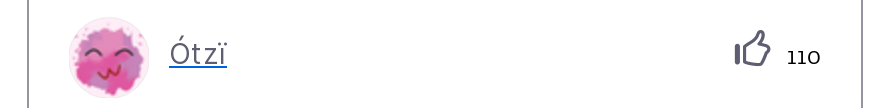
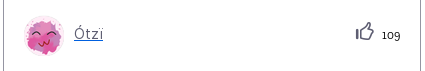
[781,42,821,70] 110 -> [379,28,400,42] 109

